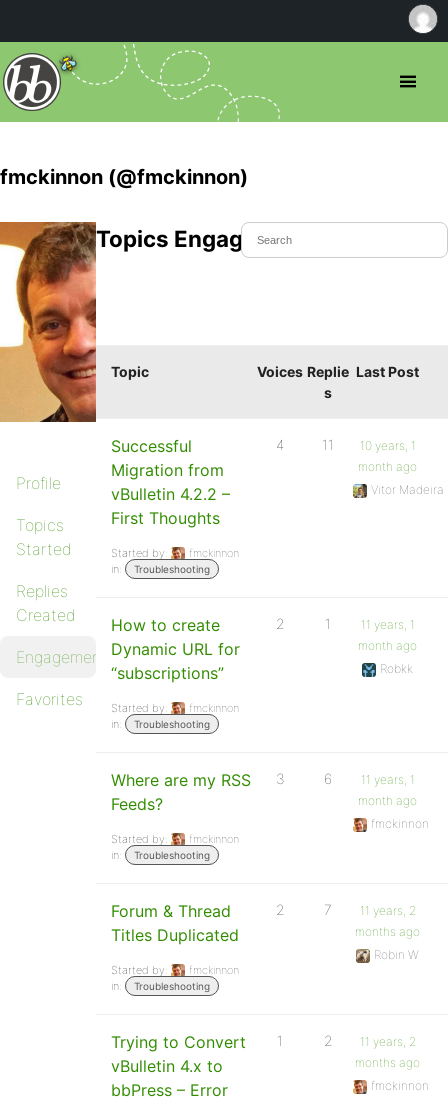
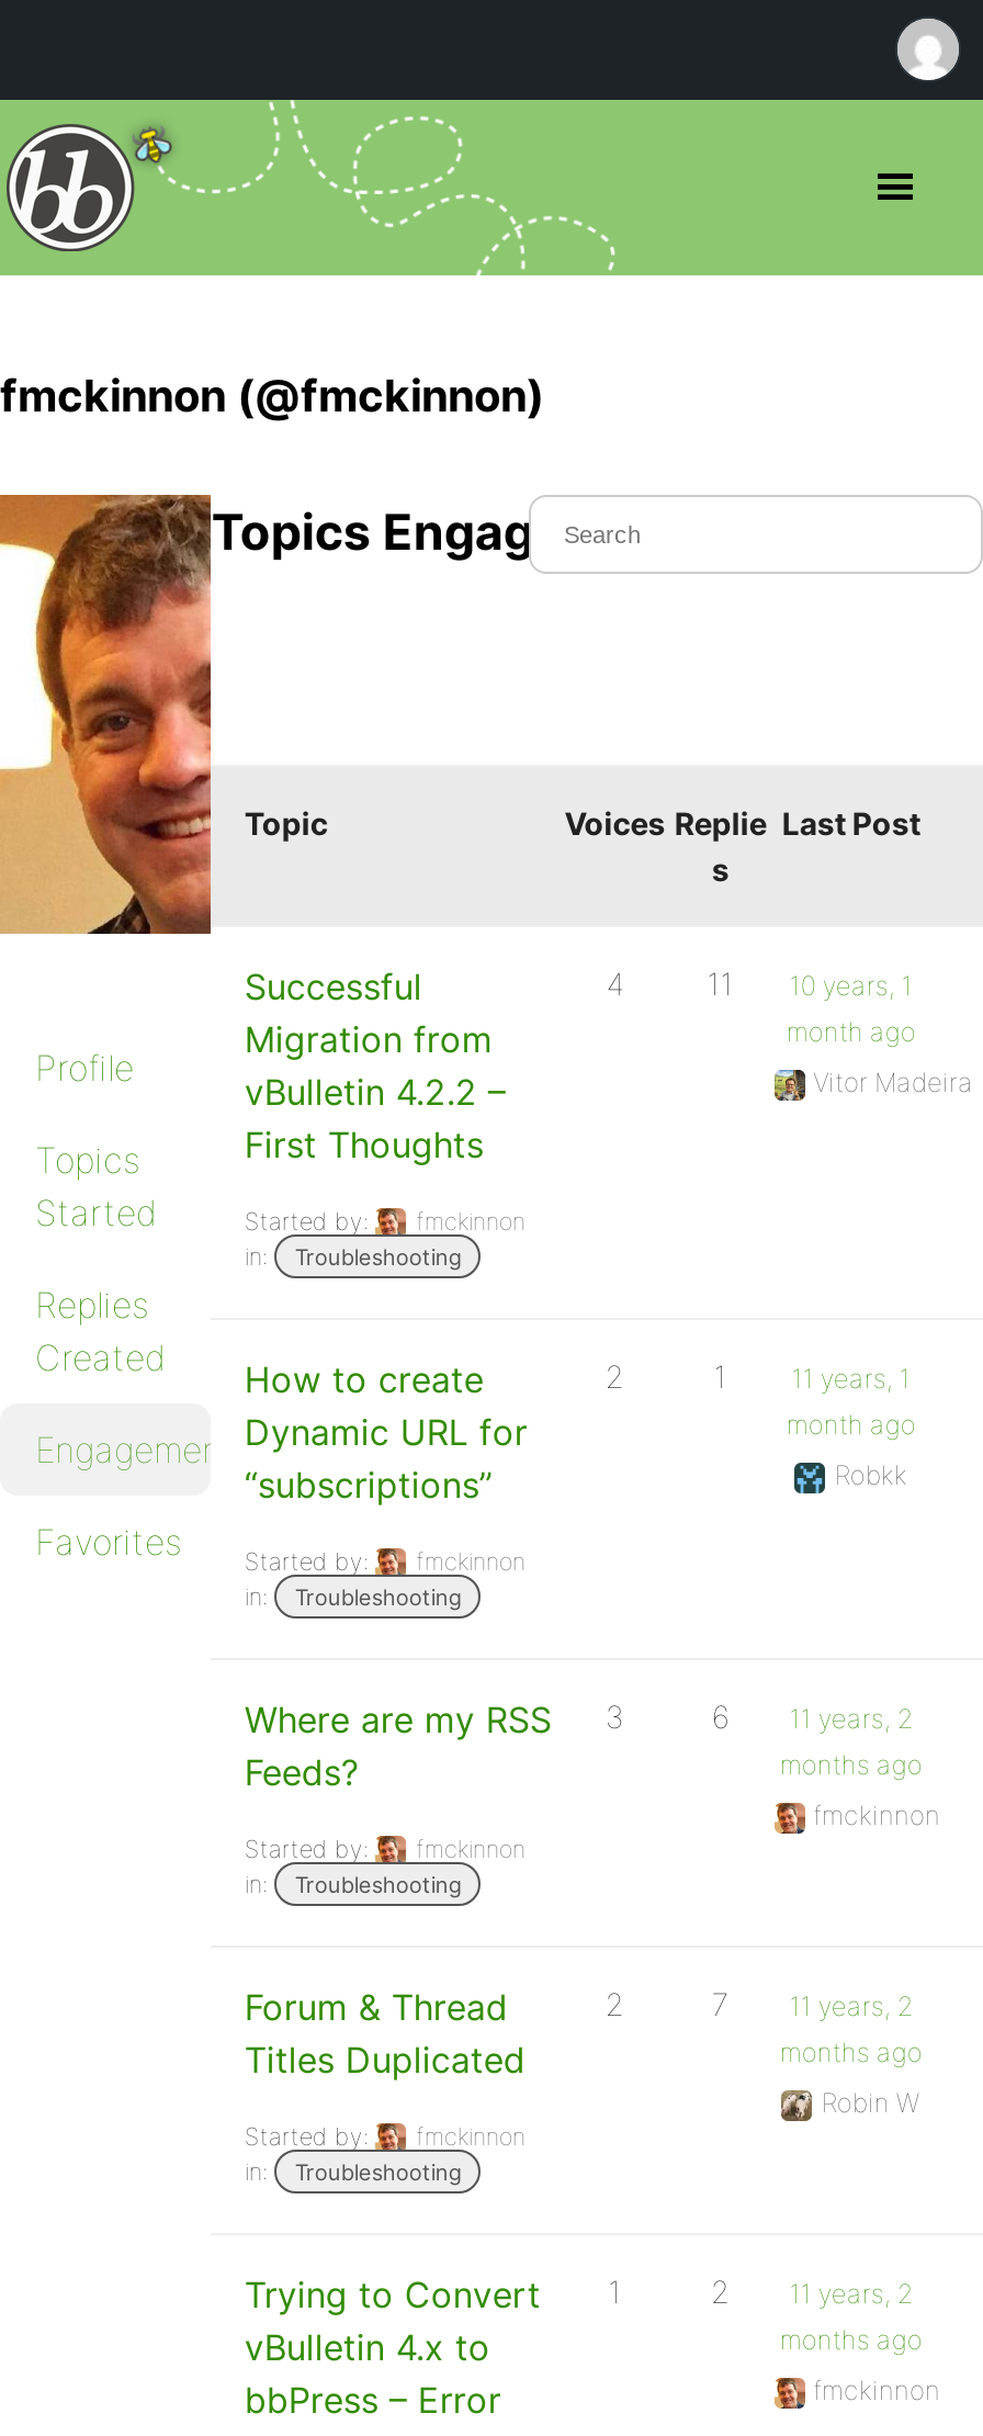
[324,770,415,787] 6 11 years, 1 -> [712,1698,913,1735] 6 11 years, 2
[358,793,417,808] month ago -> [780,1748,922,1781] months ago

